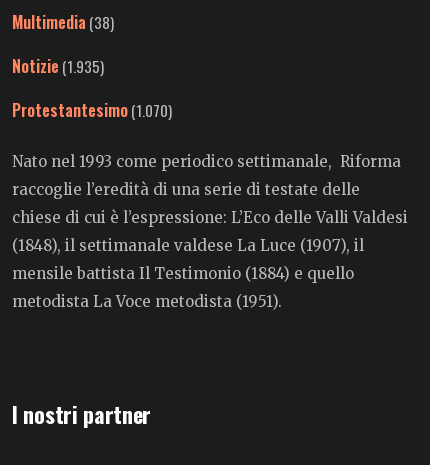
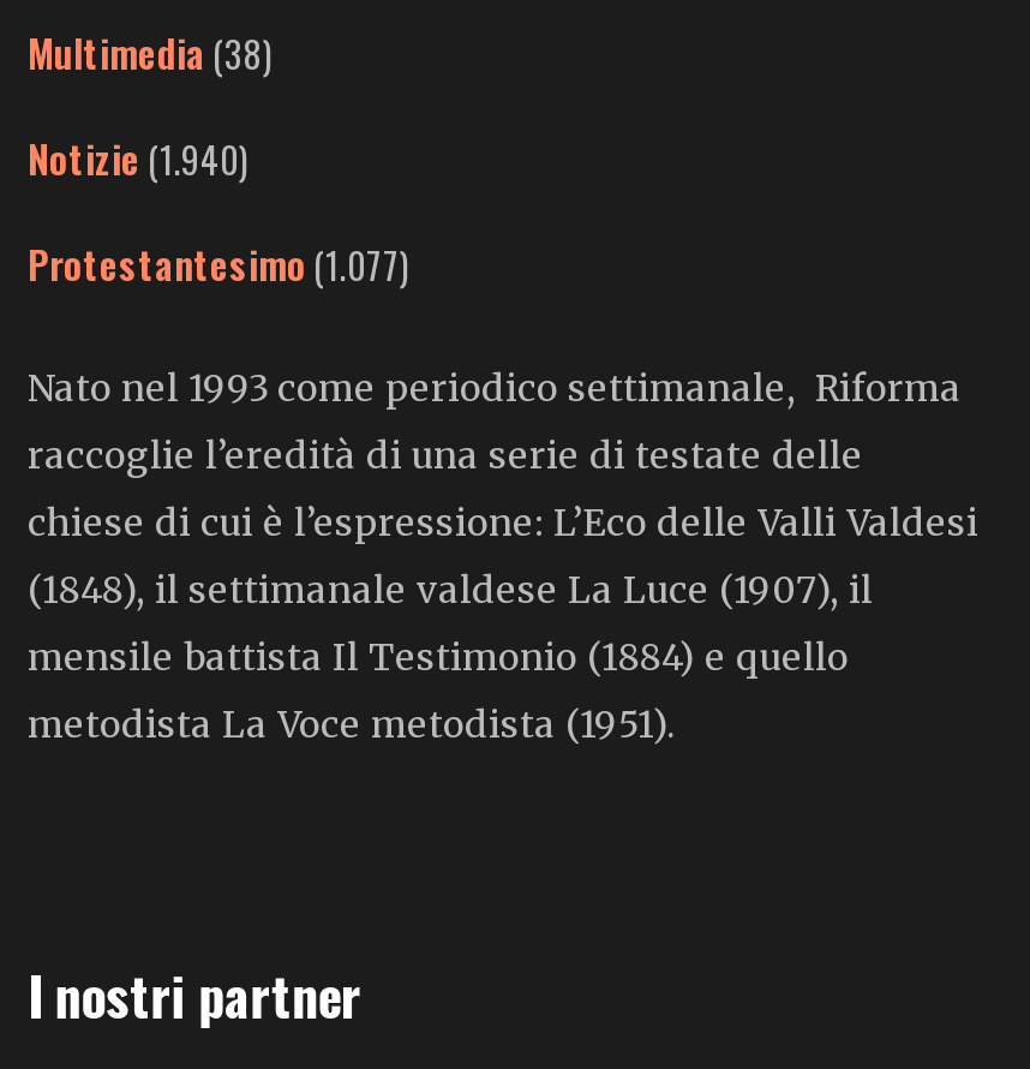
[12,54,104,78] Notizie (1.935) -> [28,130,248,187] Notizie (1.940)
[12,98,172,122] Protestantesimo (1.070) -> [28,235,409,293] Protestantesimo (1.077)

